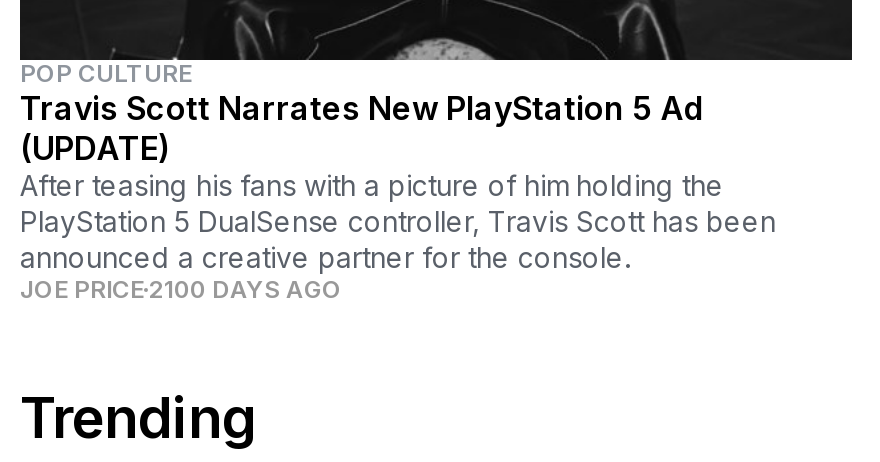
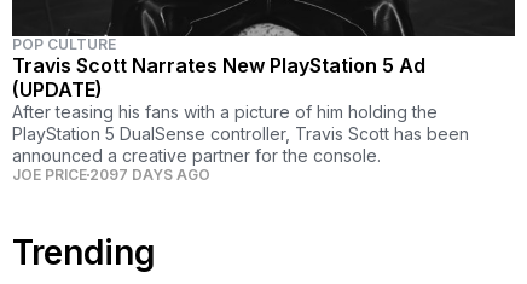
[20,274,342,304] JOE PRICE 2100 DAYS AGO -> [12,165,210,183] JOE PRICE 2097 DAYS AGO

